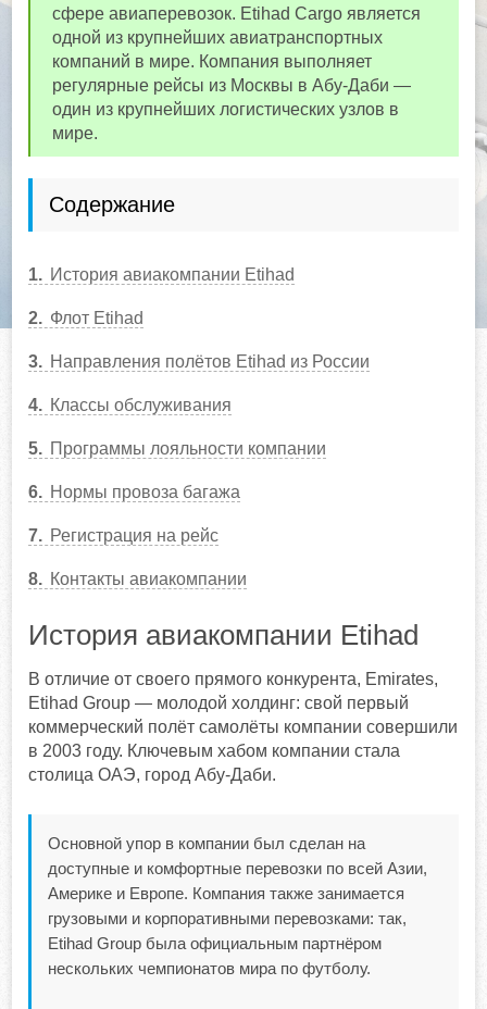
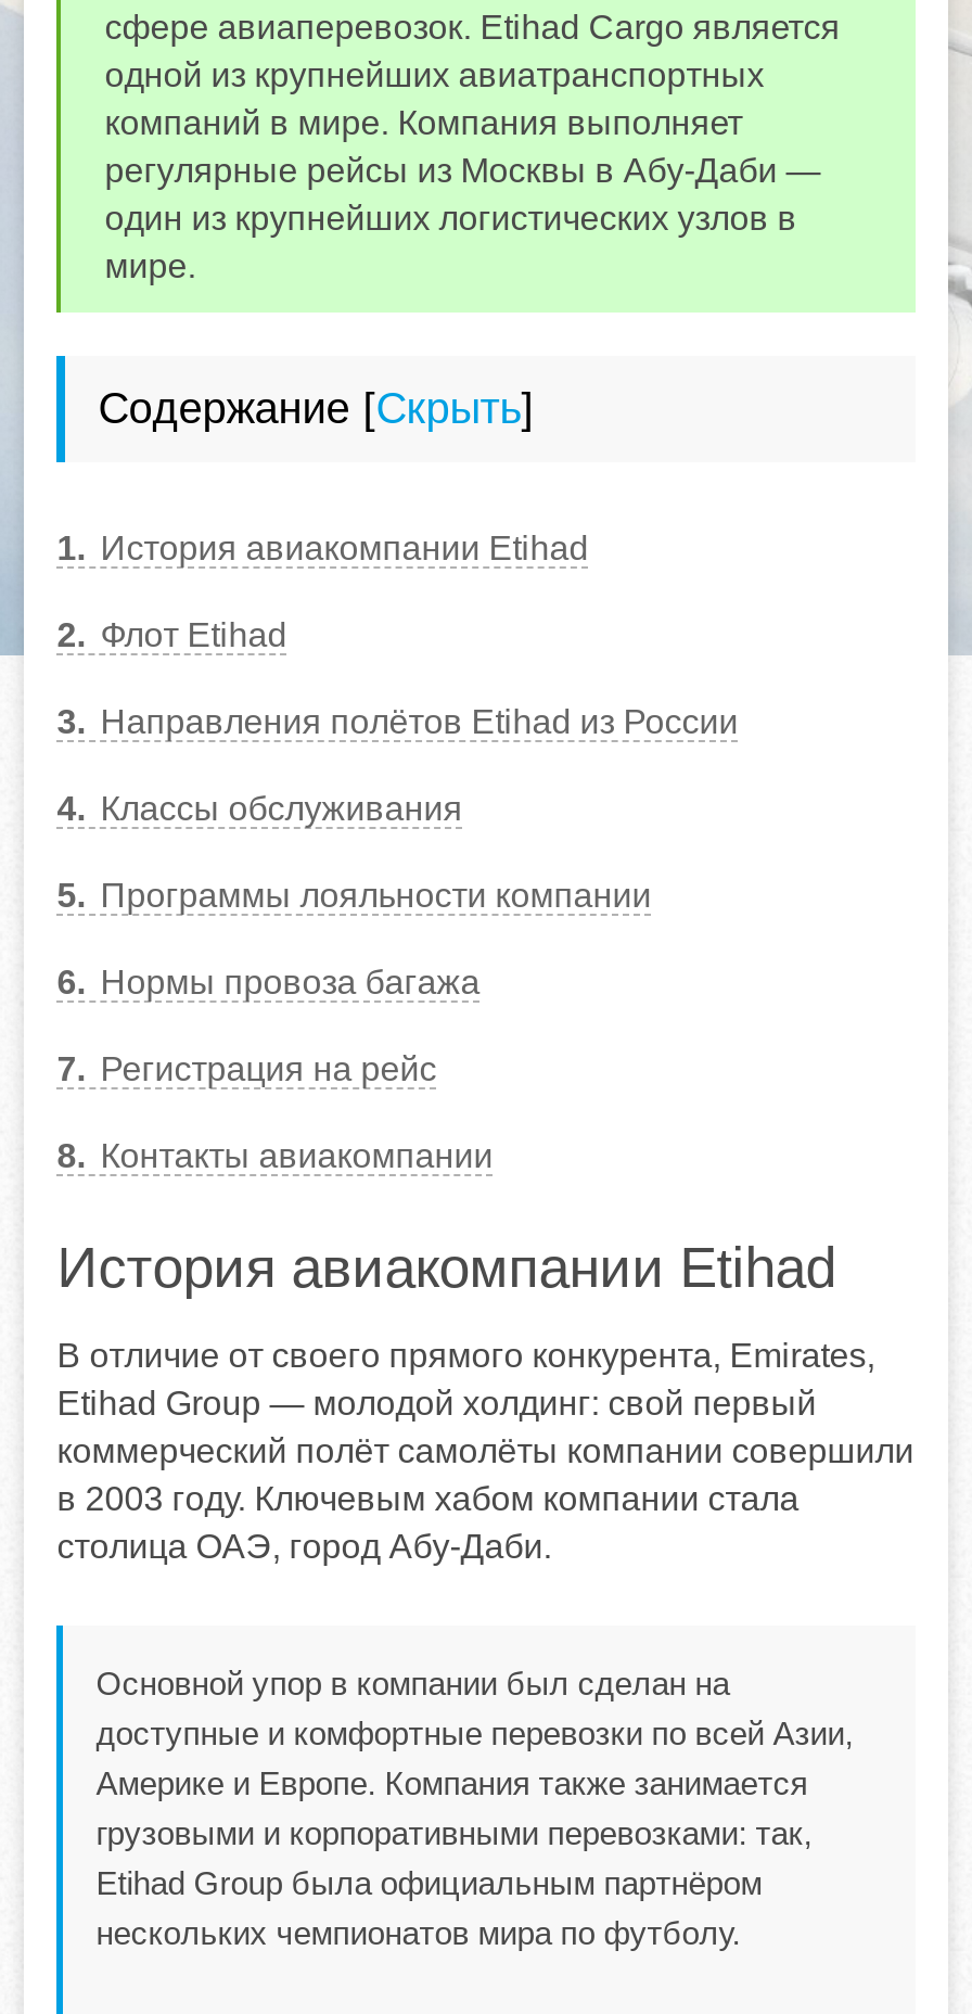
[49,192,175,216] Содержание -> [98,383,534,431] Содержание [Скрыть]

